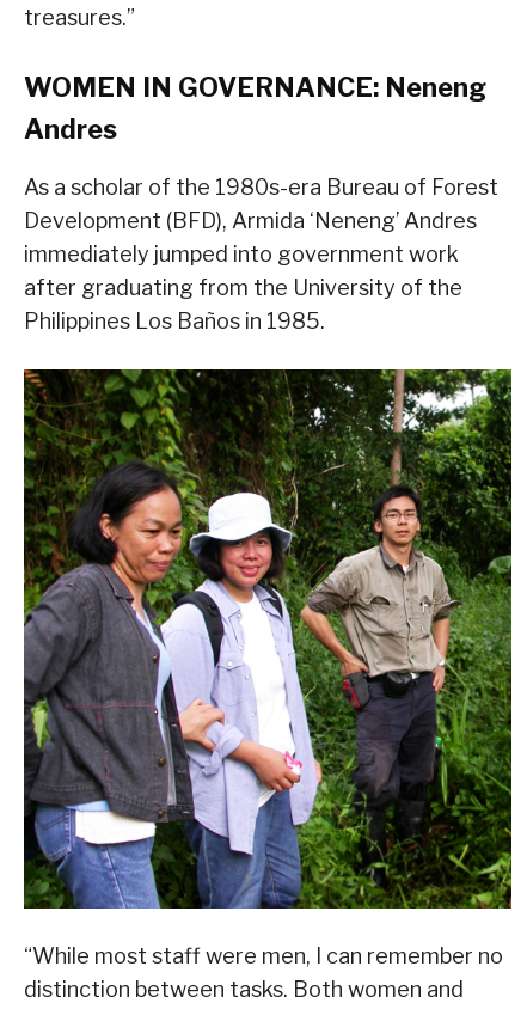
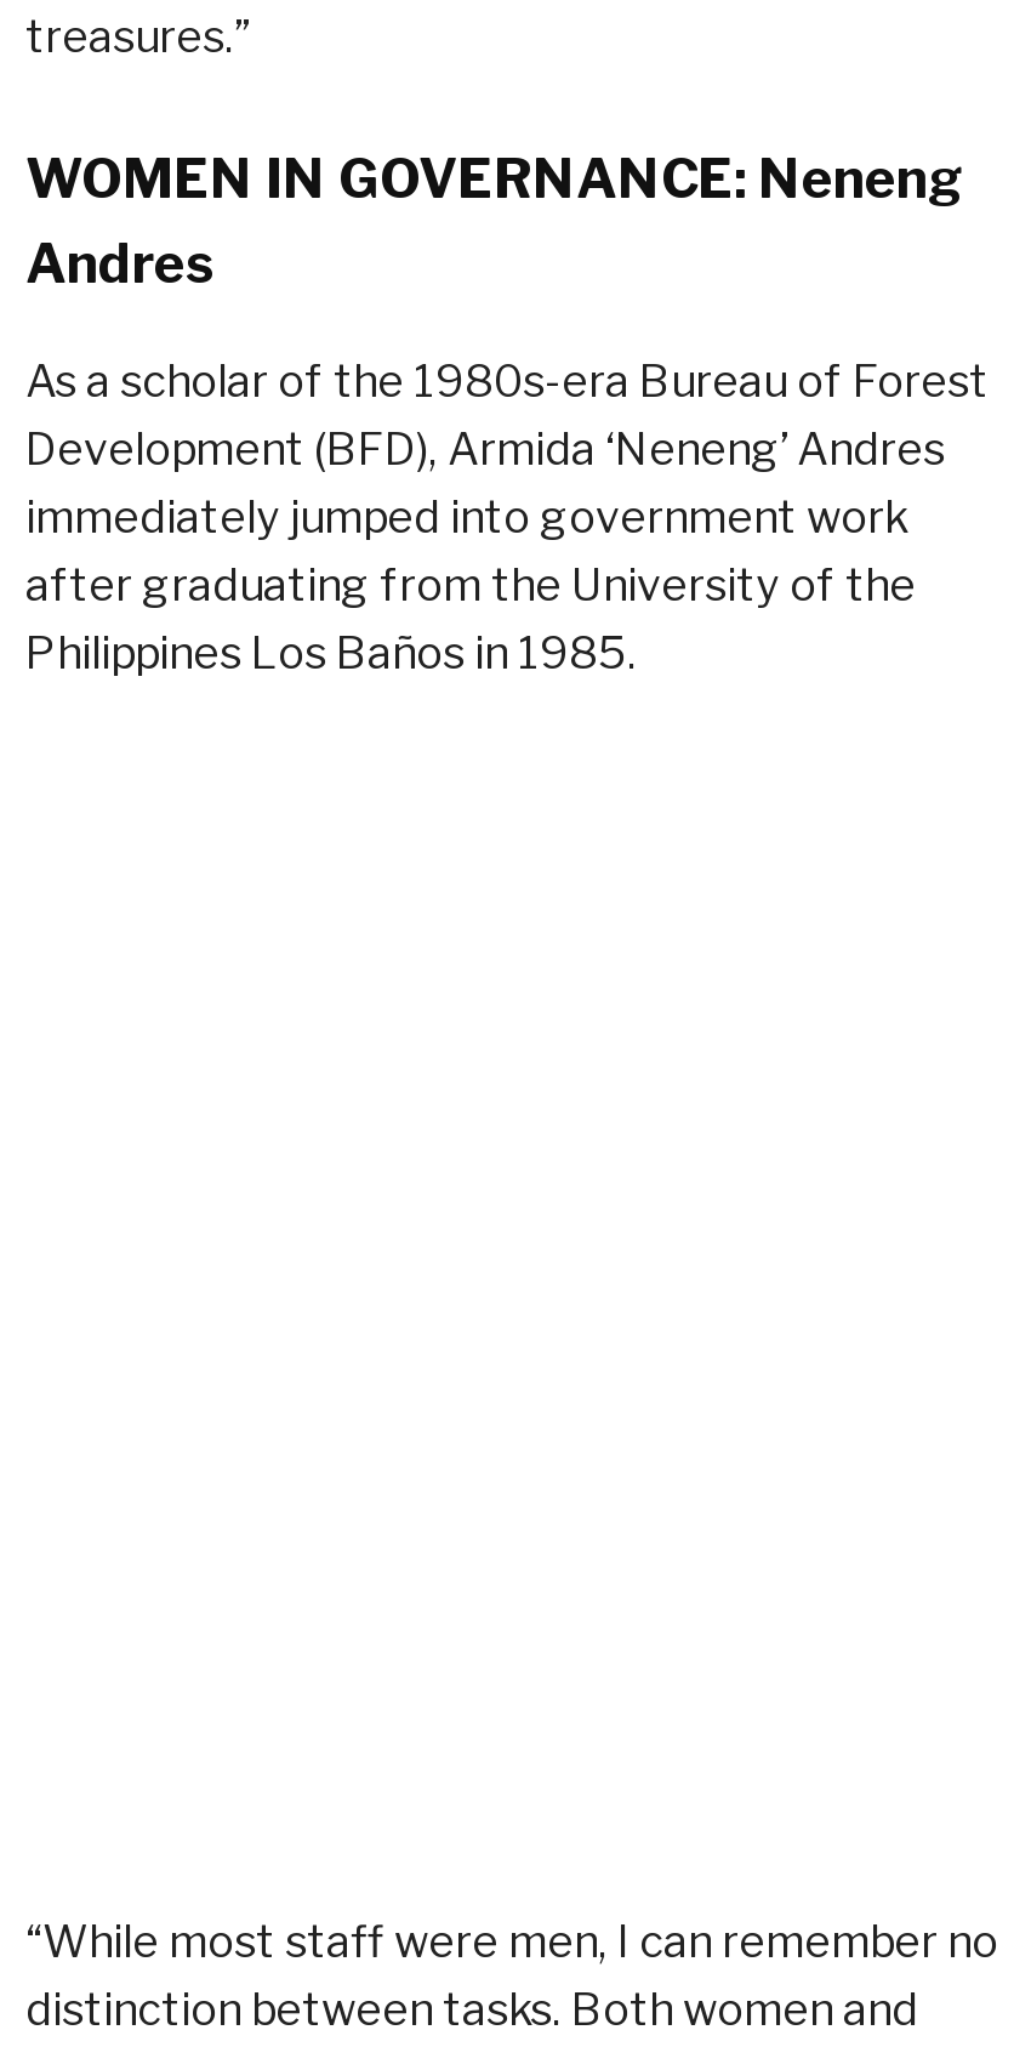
[23,368,513,910] [image] -> none

